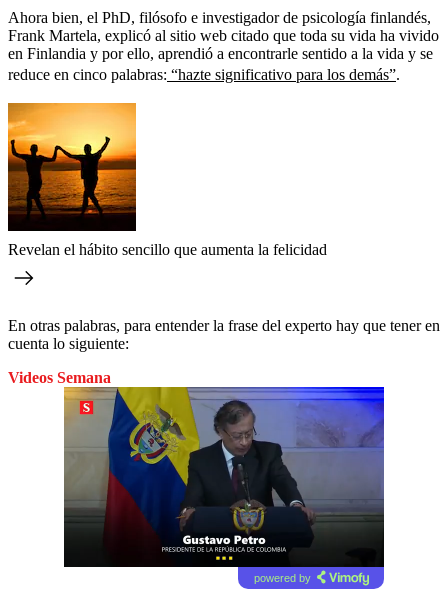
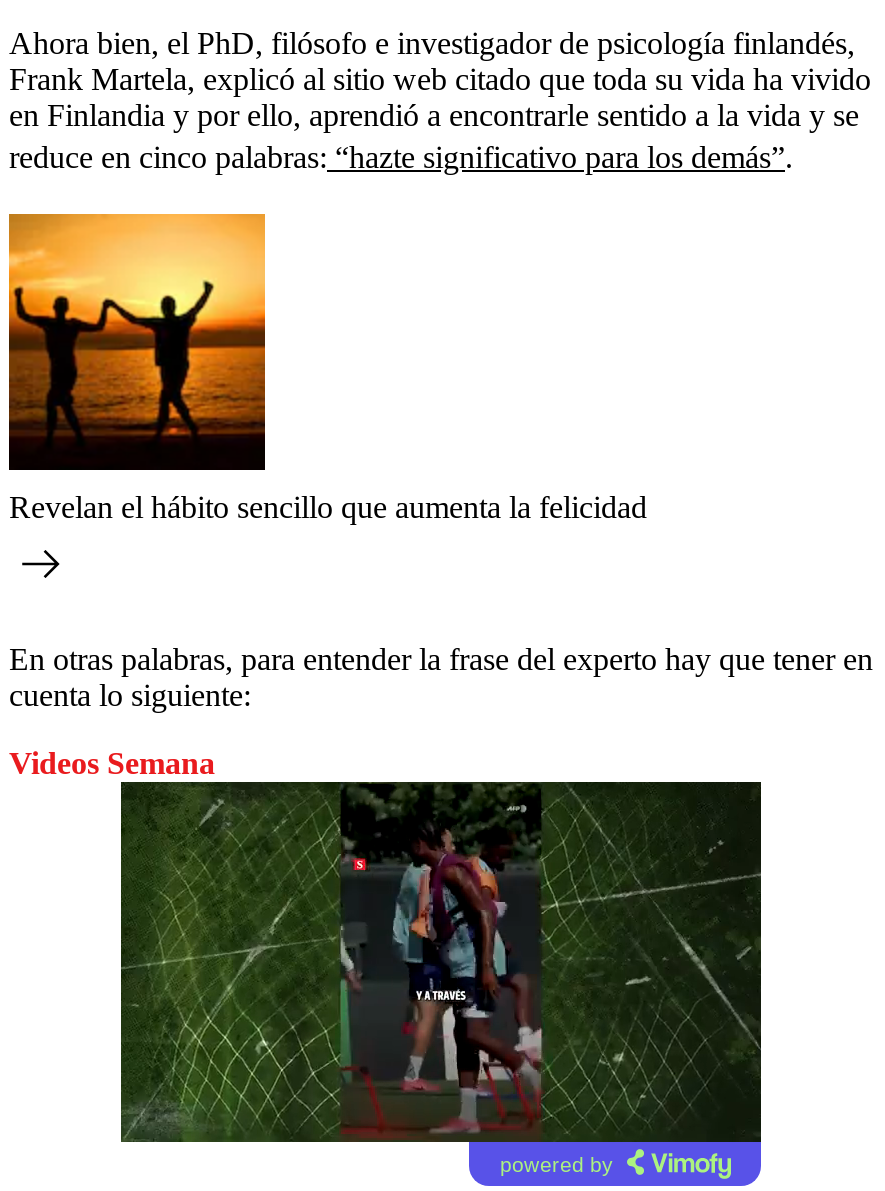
[63,386,385,567] [image] -> [119,780,763,1142] [image]

